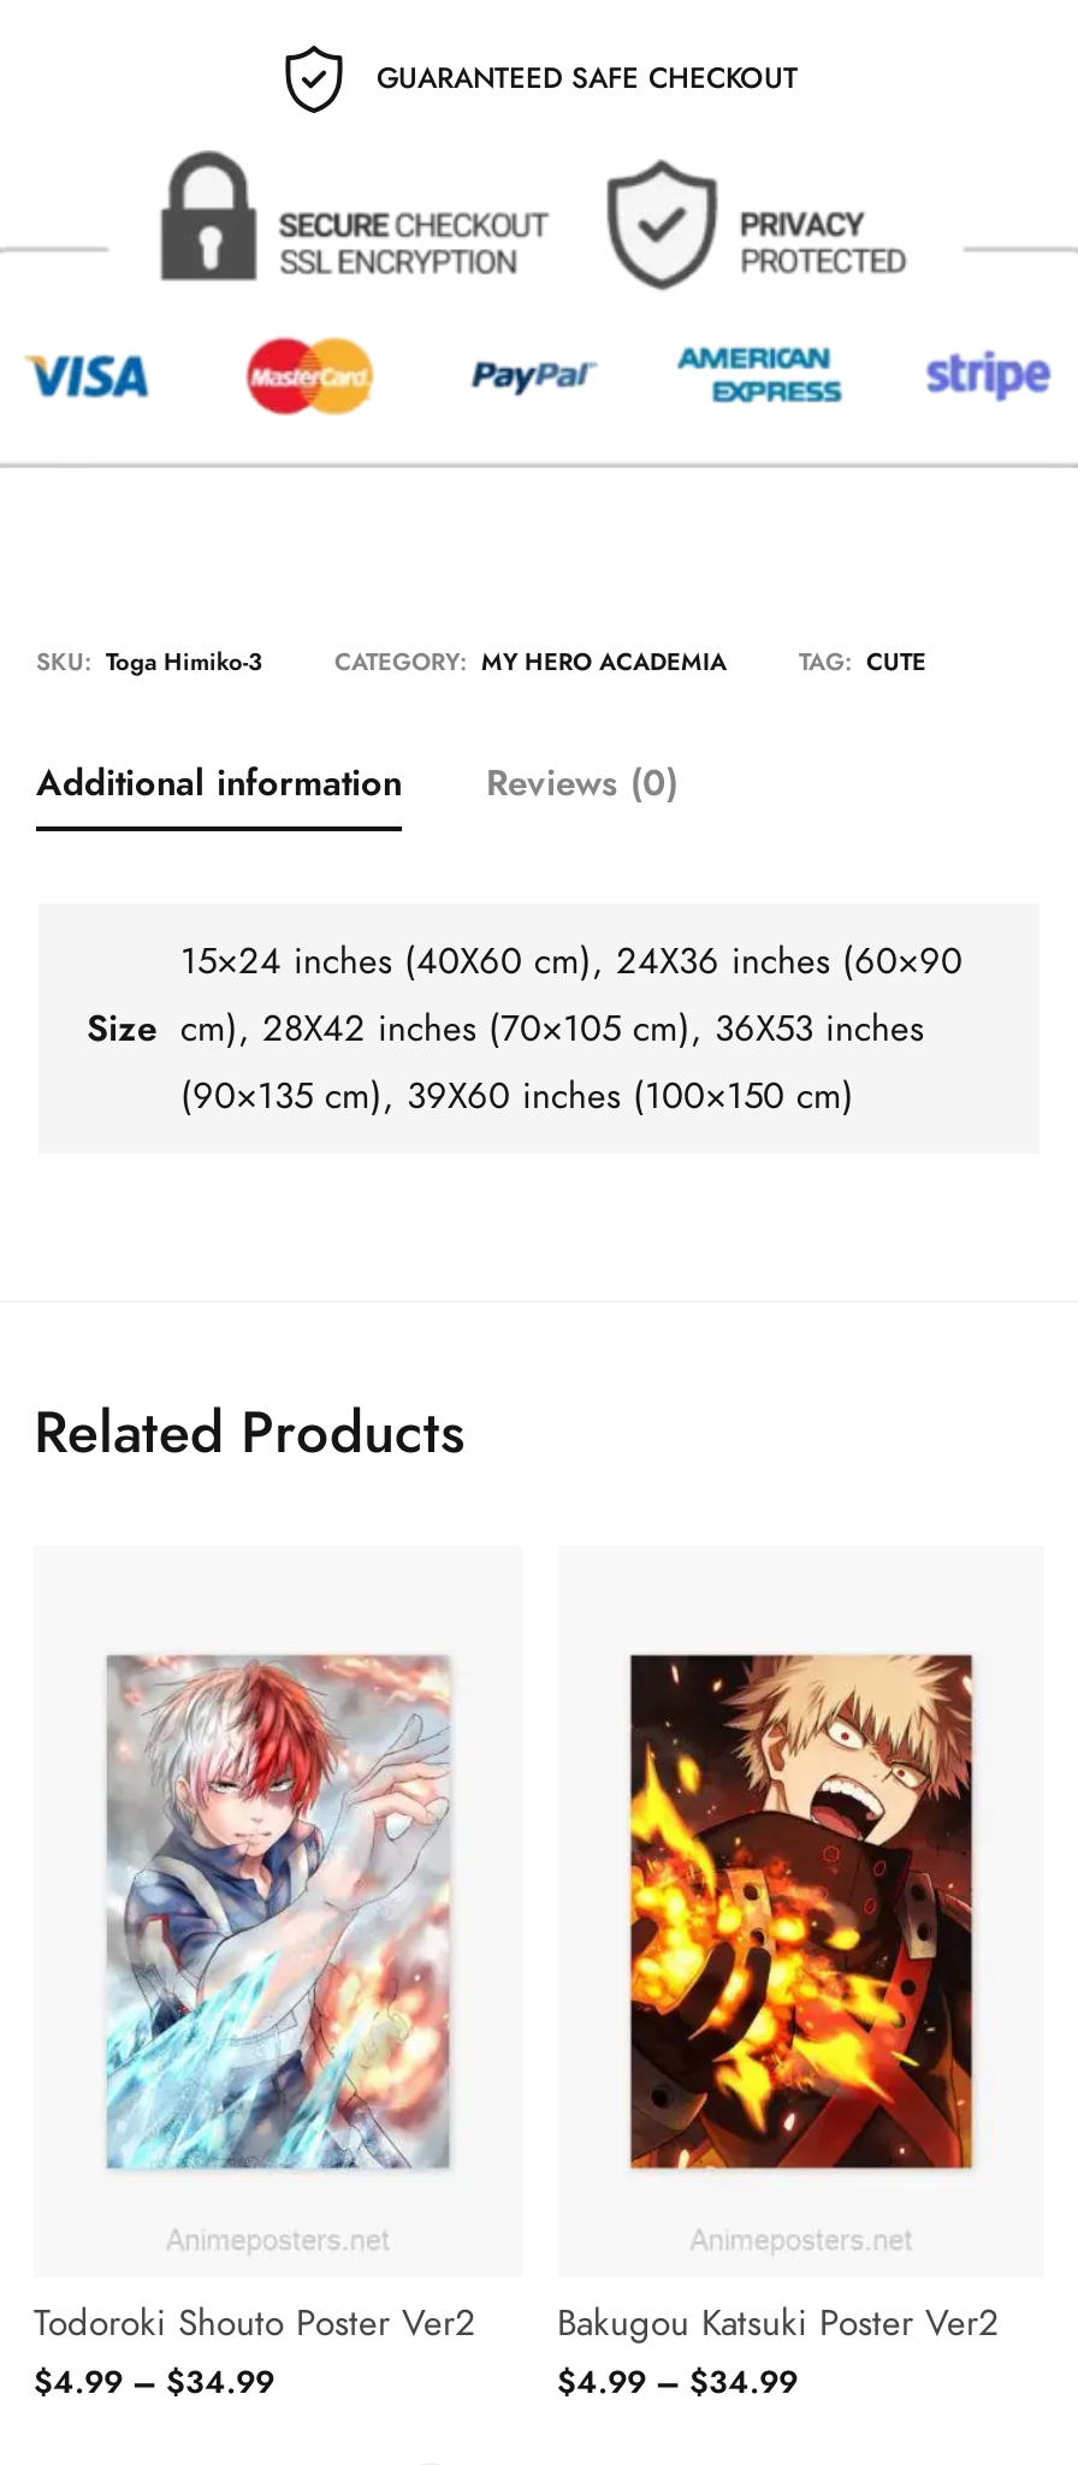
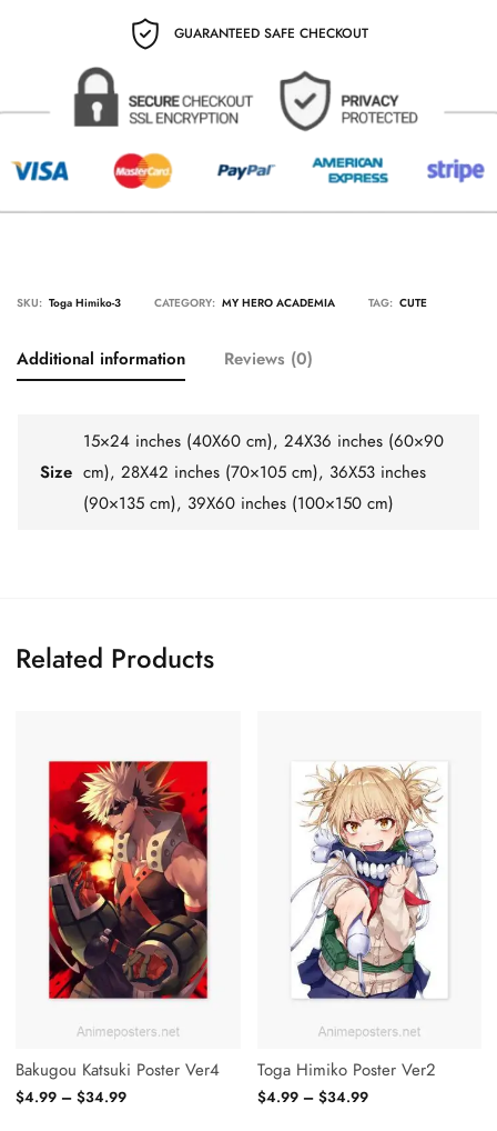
[103,1654,452,2171] [image] -> [48,760,209,1000] [image]
[626,1652,975,2171] [image] -> [291,761,448,1000] [image]
[34,2298,476,2346] Todoroki Shouto Poster Ver2 -> [16,1058,220,1081] Bakugou Katsuki Poster Ver4
[557,2298,1000,2346] Bakugou Katsuki Poster Ver2 -> [257,1058,435,1081] Toga Himiko Poster Ver2

